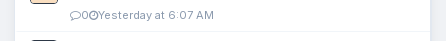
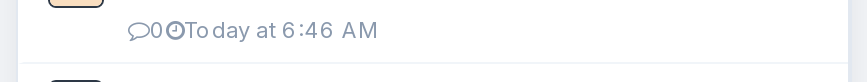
[98,8,214,22] Yesterday at 6:07 AM -> [184,16,378,44] Today at 6:46 AM

